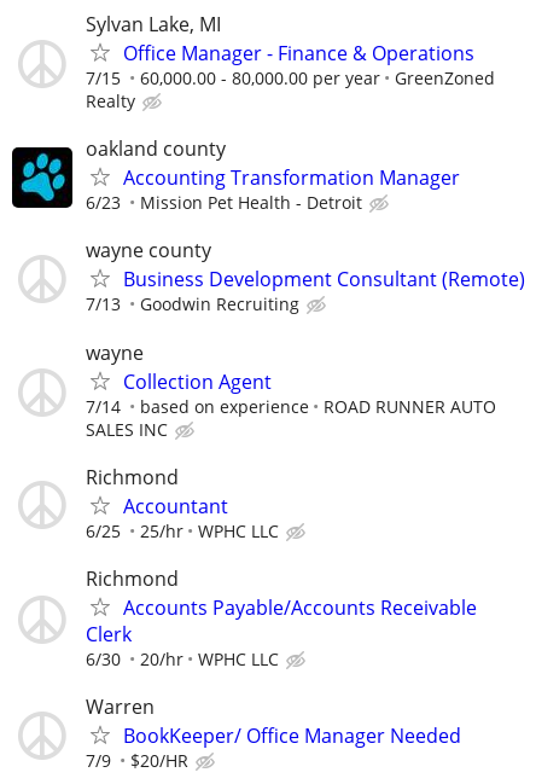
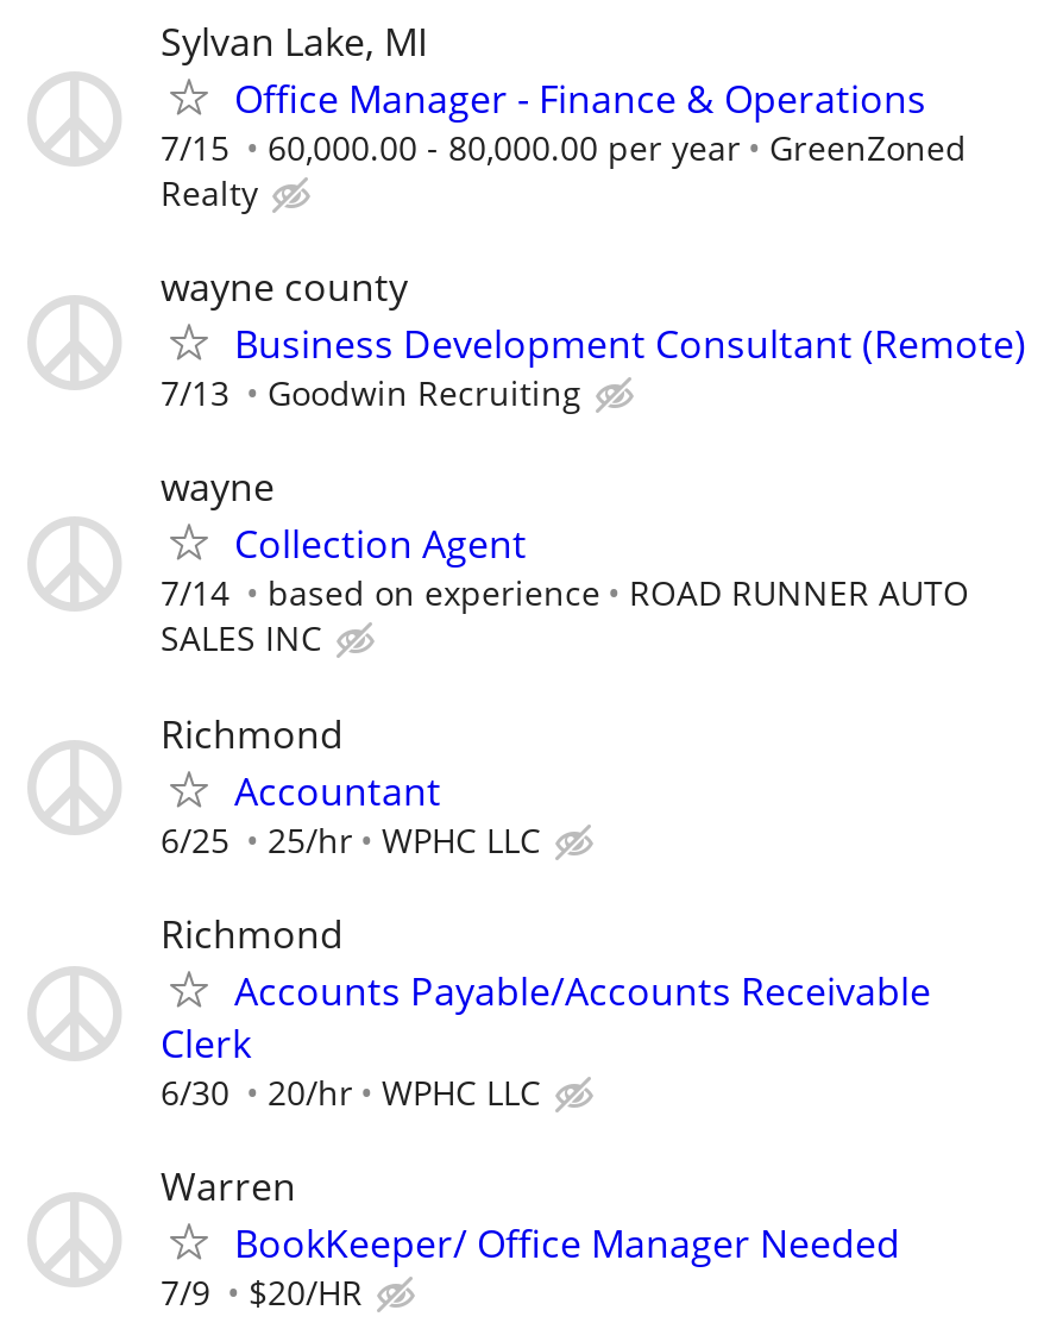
[11,136,460,214] [image] | oakland county | Accounting Transformation Manager | 6/23 | Mission Pet Health - Detroit -> none

